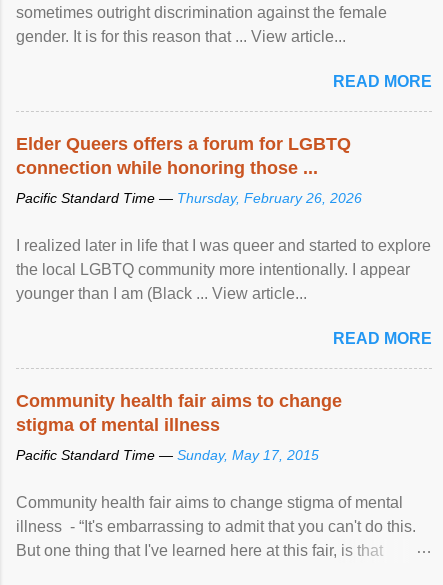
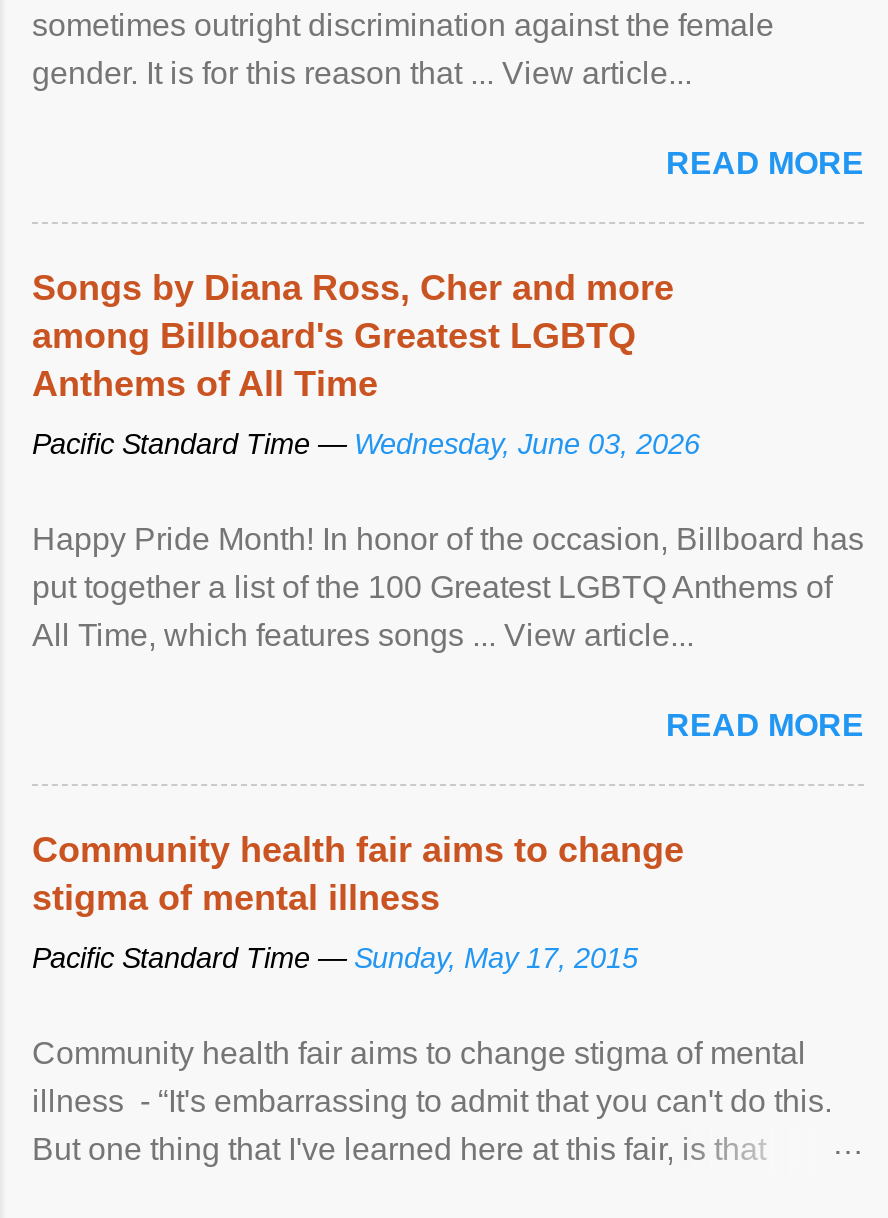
[16,134,351,178] Elder Queers offers a forum for LGBTQ | connection while honoring those ... -> [32,267,674,403] Songs by Diana Ross, Cher and more | among Billboard's Greatest LGBTQ | Anthems of All Time
[16,190,362,206] Pacific Standard Time — Thursday, February 26, 2026 -> [32,427,700,459] Pacific Standard Time — Wednesday, June 03, 2026
[16,237,431,302] I realized later in life that I was queer and started to explore | the local LGBTQ community more intentionally. I appear | younger than I am (Black ... View article... -> [32,521,864,651] Happy Pride Month! In honor of the occasion, Billboard has | put together a list of the 100 Greatest LGBTQ Anthems of | All Time, which features songs ... View article...

